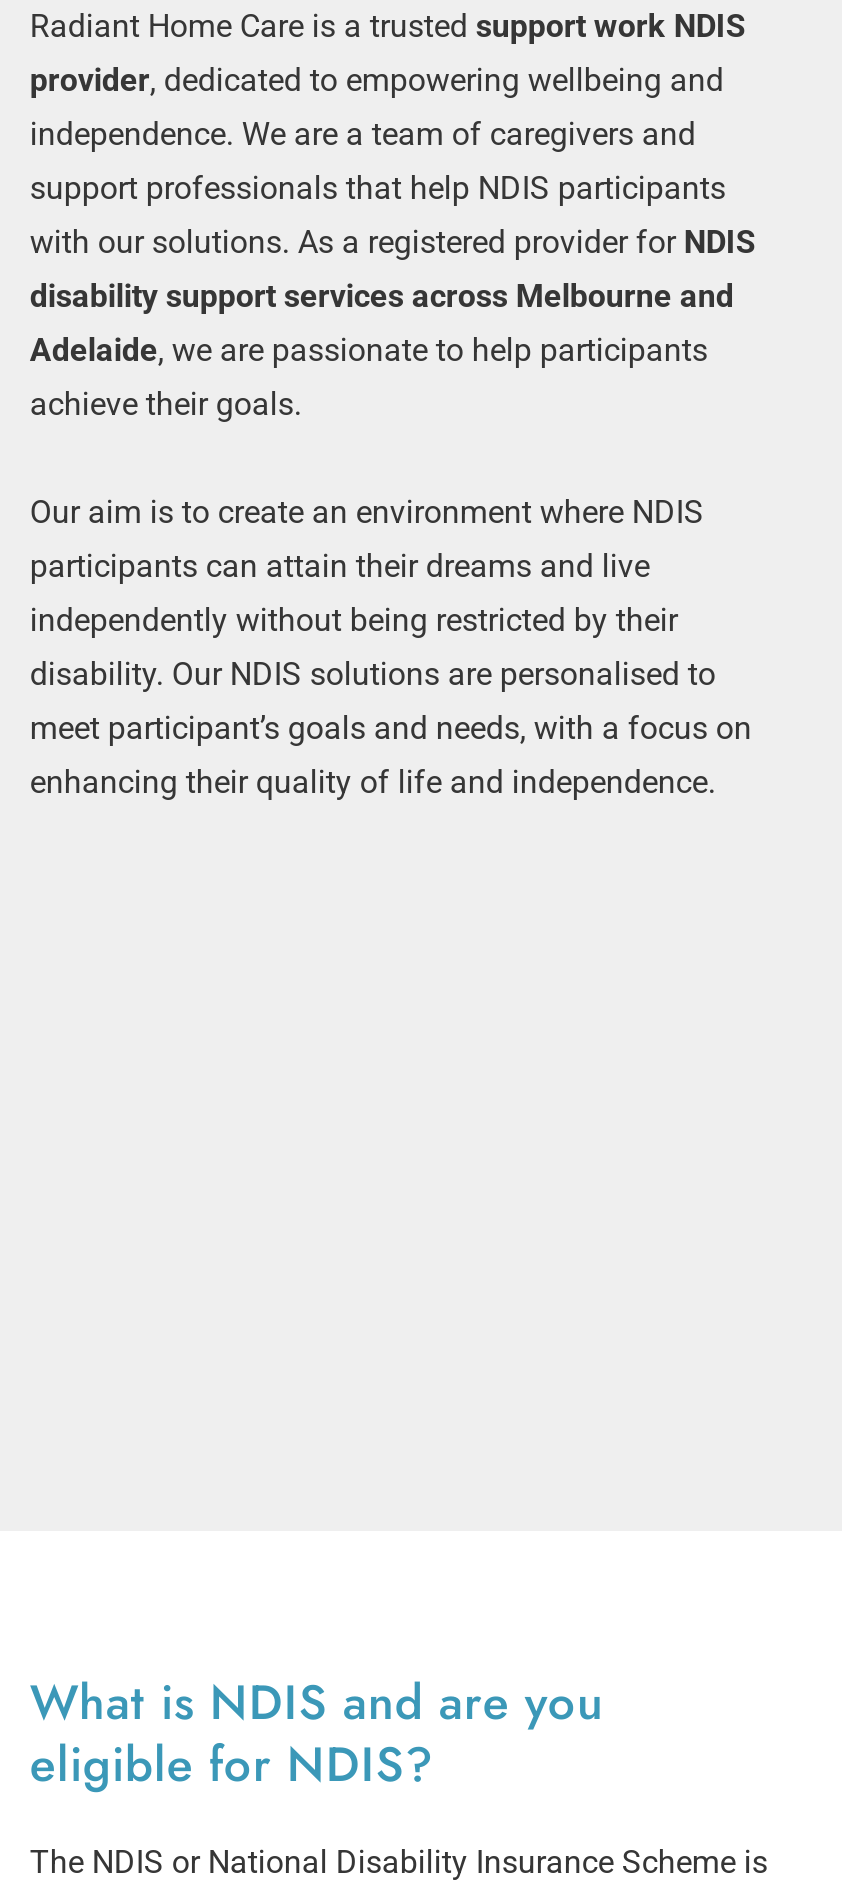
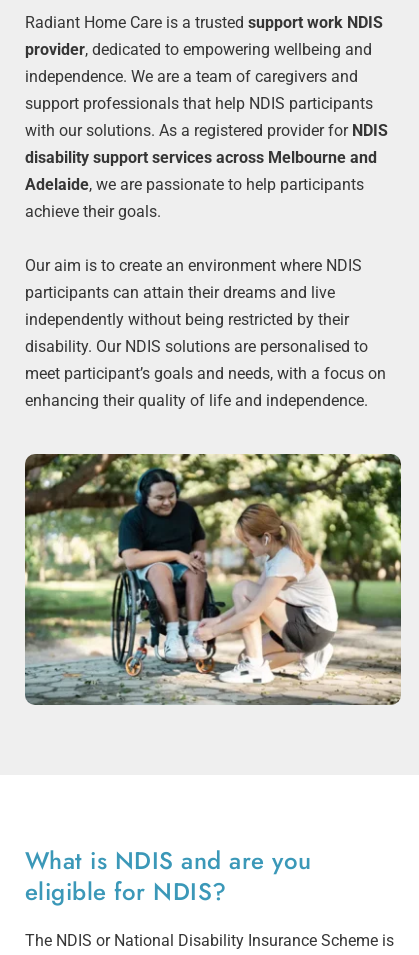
none -> [24,453,402,706] [image]

